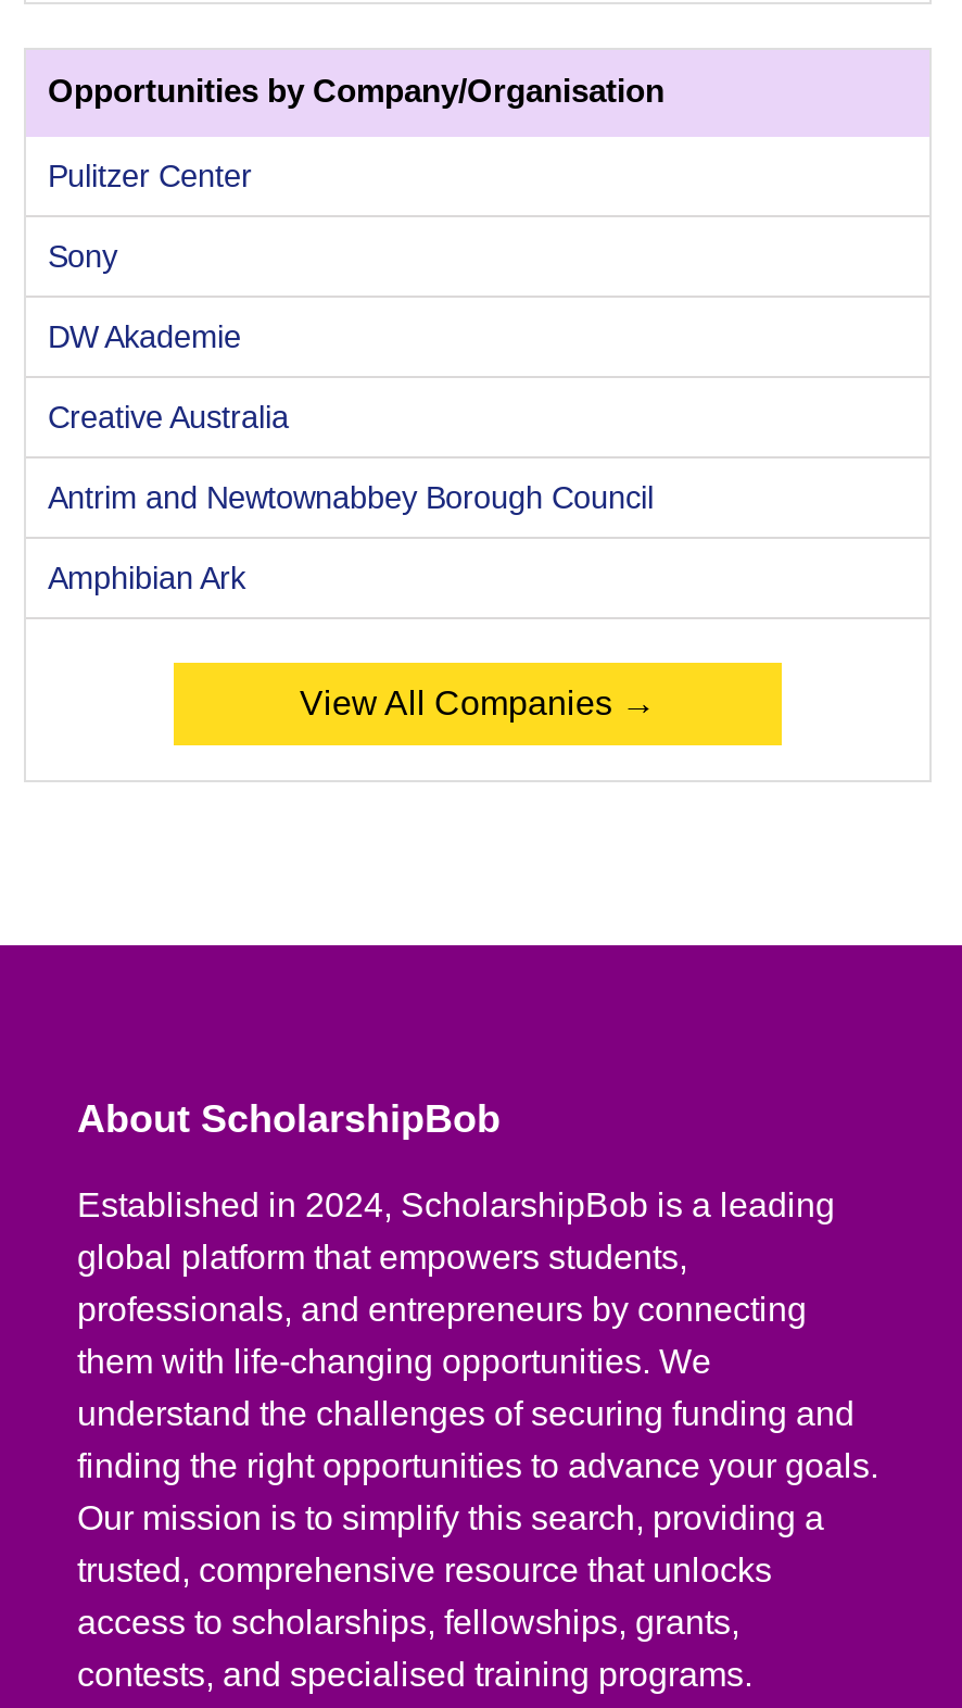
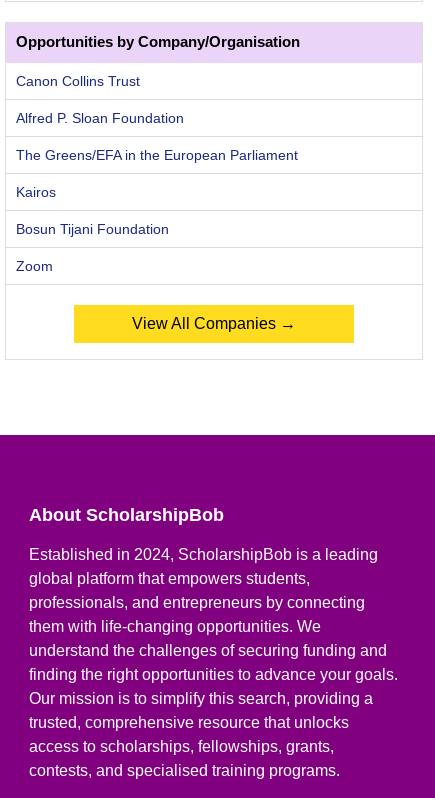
[48,160,252,194] Pulitzer Center -> [16,73,140,89] Canon Collins Trust
[48,240,117,275] Sony -> [16,110,184,126] Alfred P. Sloan Foundation
[48,320,241,355] DW Akademie -> [16,147,298,163] The Greens/EFA in the European Parliament
[48,401,289,435] Creative Australia -> [16,184,56,200] Kairos
[48,481,654,516] Antrim and Newtownabbey Borough Council -> [16,221,169,237] Bosun Tijani Foundation
[48,562,245,596] Amphibian Ark -> [16,258,53,274] Zoom

